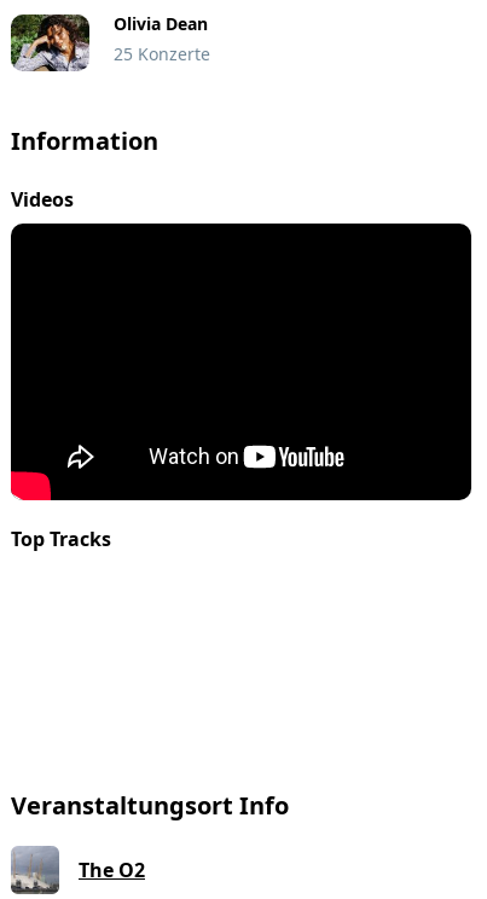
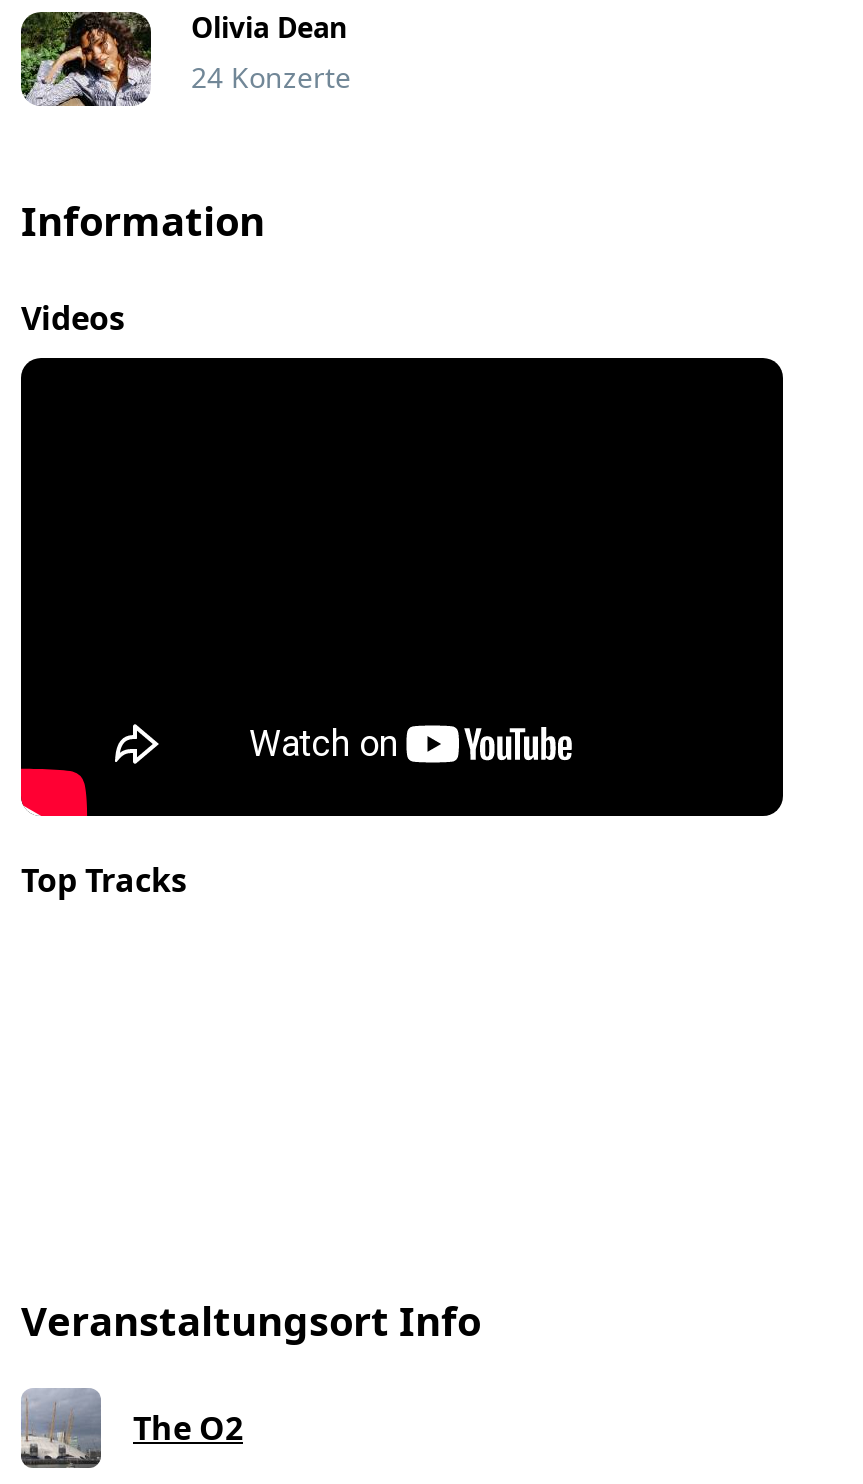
[114,42,210,65] 25 Konzerte -> [191,58,351,96] 24 Konzerte

